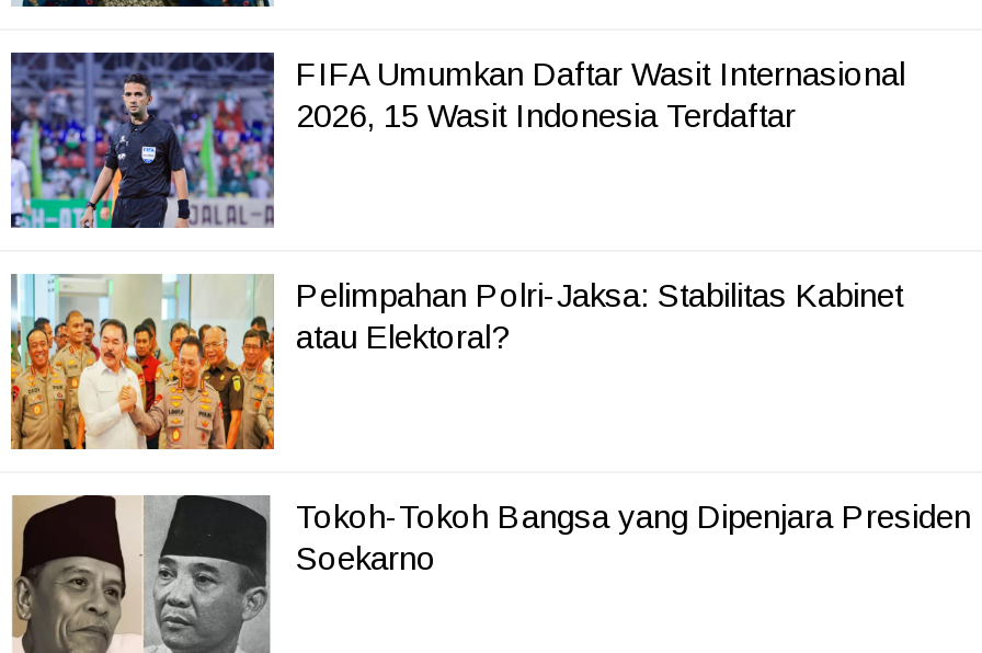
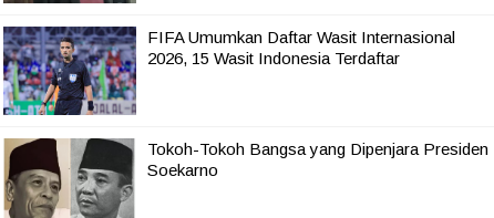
[9,274,903,451] [image] | Pelimpahan Polri-Jaksa: Stabilitas Kabinet | atau Elektoral? -> none

